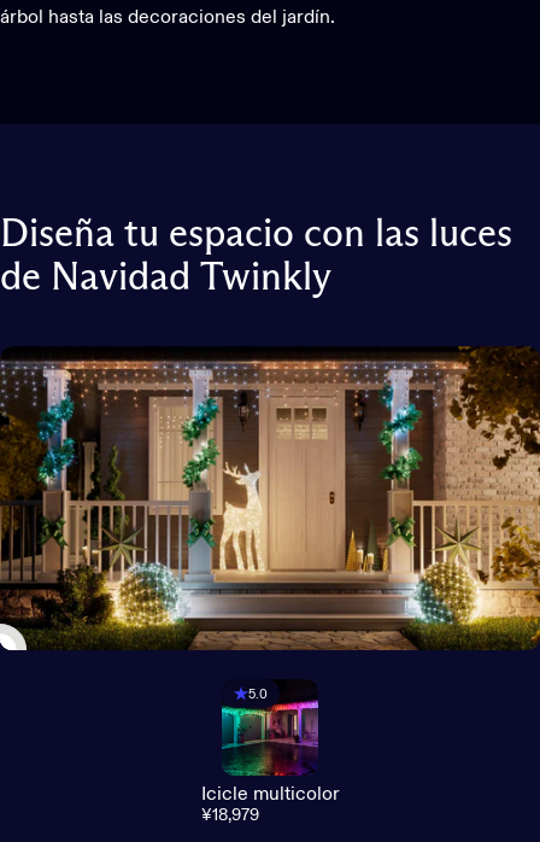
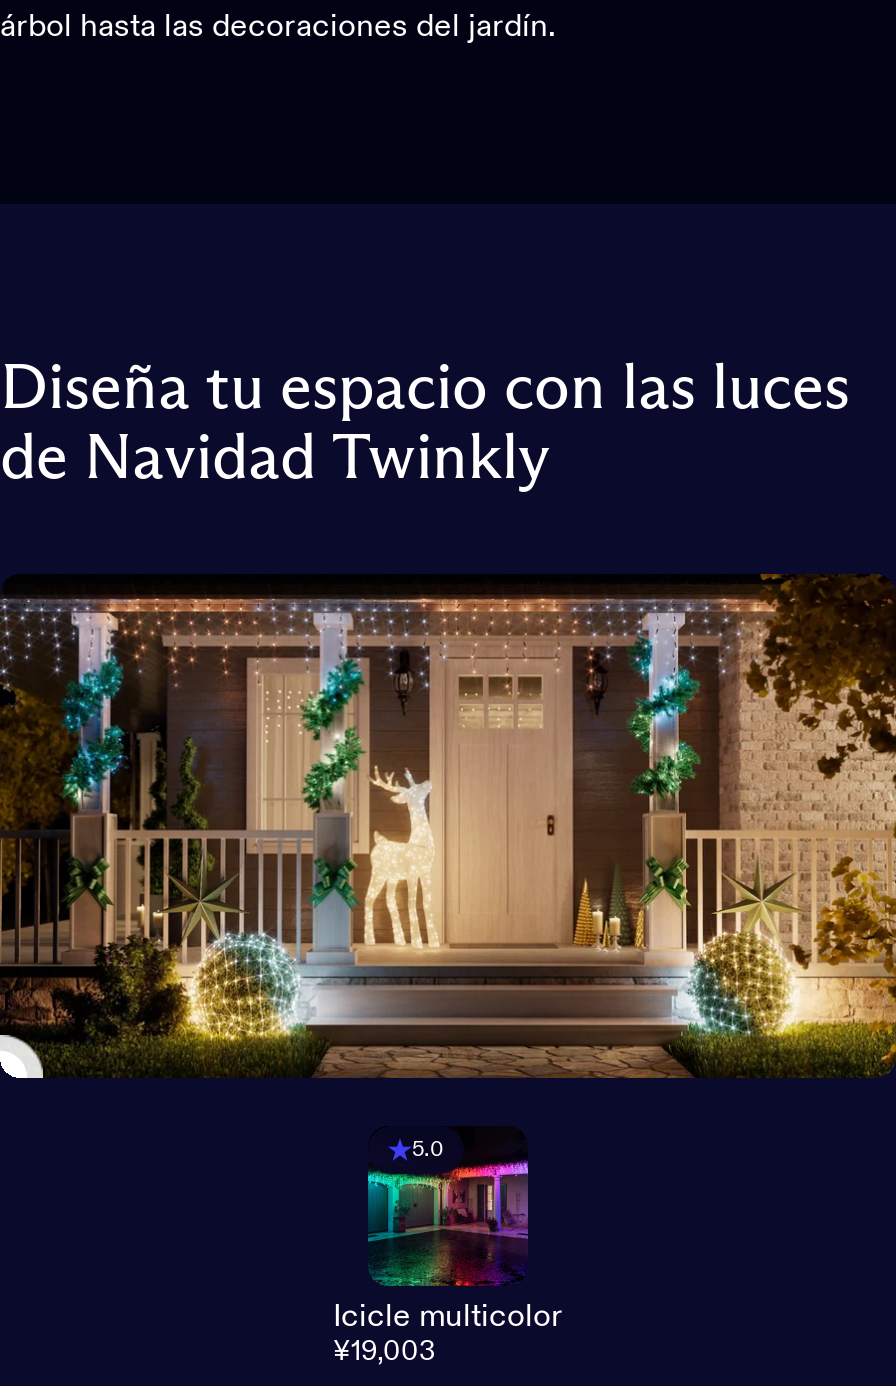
[201,807,259,824] ¥18,979 -> [333,1337,435,1365] ¥19,003

